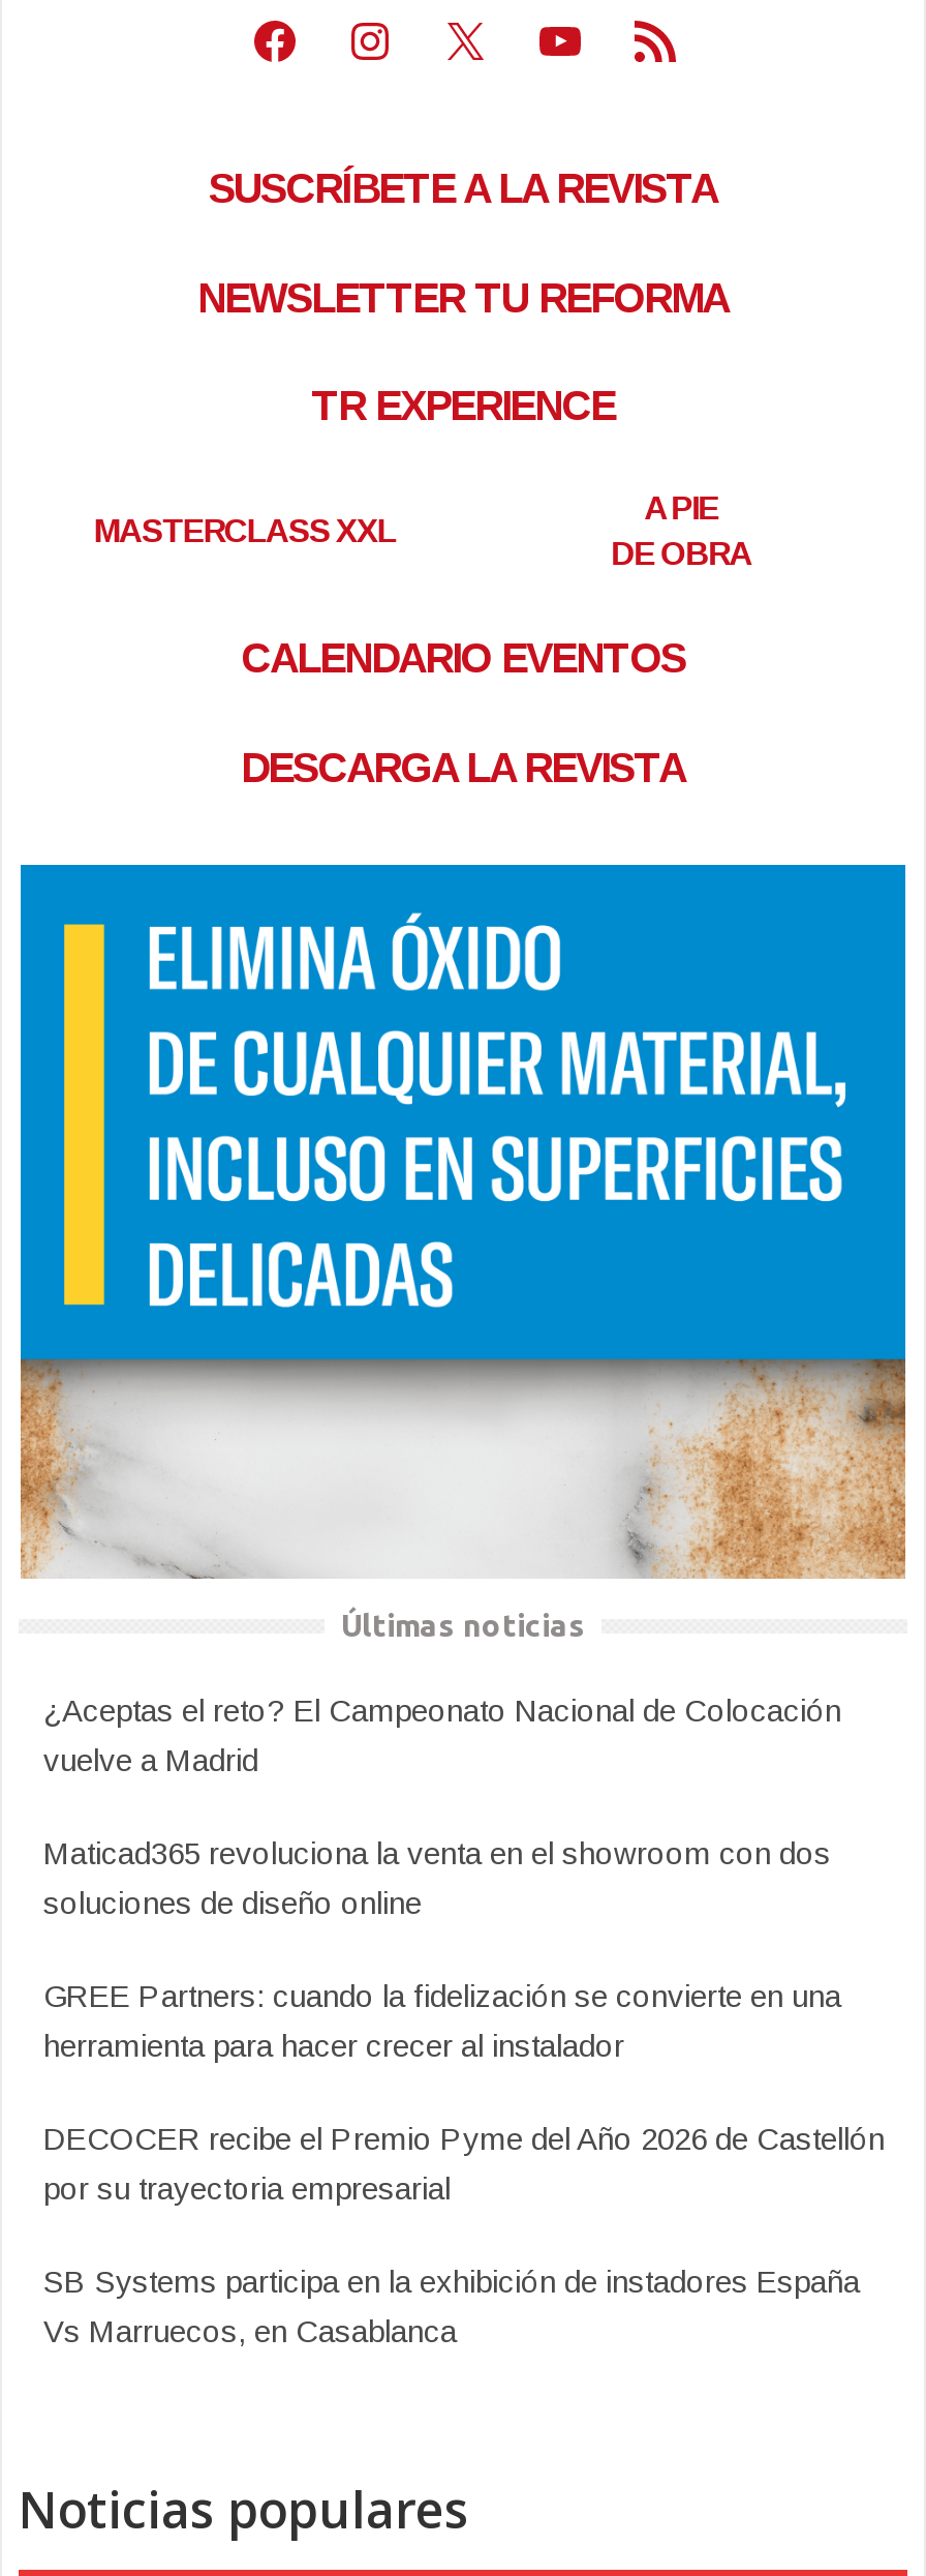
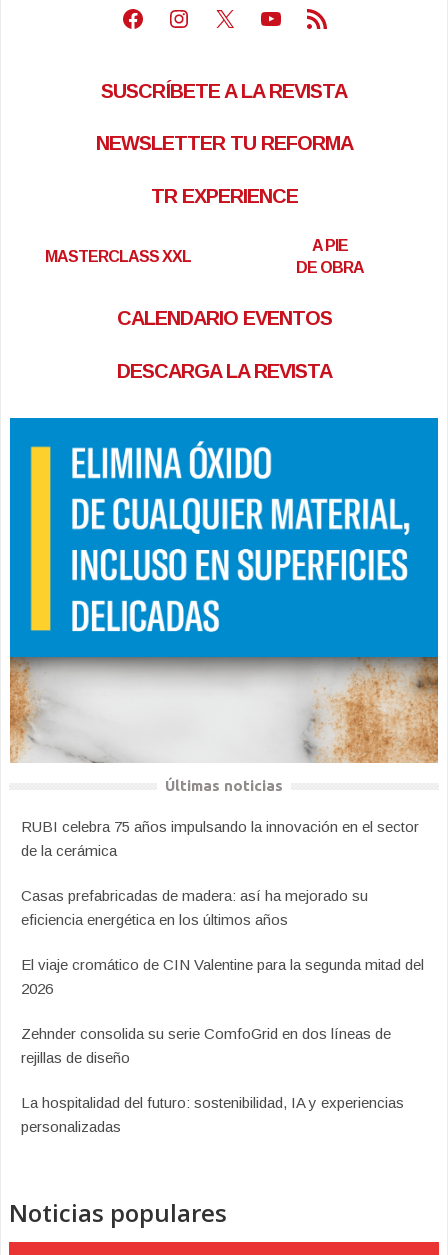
[43,1692,841,1777] ¿Aceptas el reto? El Campeonato Nacional de Colocación | vuelve a Madrid -> [21,818,419,859] RUBI celebra 75 años impulsando la innovación en el sector | de la cerámica
[43,1834,831,1919] Maticad365 revoluciona la venta en el showroom con dos | soluciones de diseño online -> [21,887,368,928] Casas prefabricadas de madera: así ha mejorado su | eficiencia energética en los últimos años
[43,1977,841,2062] GREE Partners: cuando la fidelización se convierte en una | herramienta para hacer crecer al instalador -> [21,956,424,997] El viaje cromático de CIN Valentine para la segunda mitad del | 2026
[43,2120,885,2205] DECOCER recibe el Premio Pyme del Año 2026 de Castellón | por su trayectoria empresarial -> [21,1025,391,1066] Zehnder consolida su serie ComfoGrid en dos líneas de | rejillas de diseño
[43,2263,860,2348] SB Systems participa en la exhibición de instadores España | Vs Marruecos, en Casablanca -> [21,1094,404,1135] La hospitalidad del futuro: sostenibilidad, IA y experiencias | personalizadas

